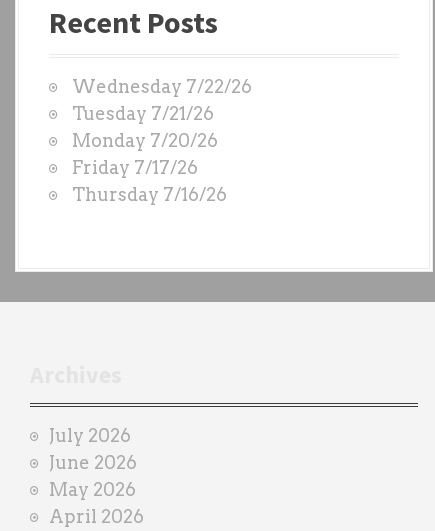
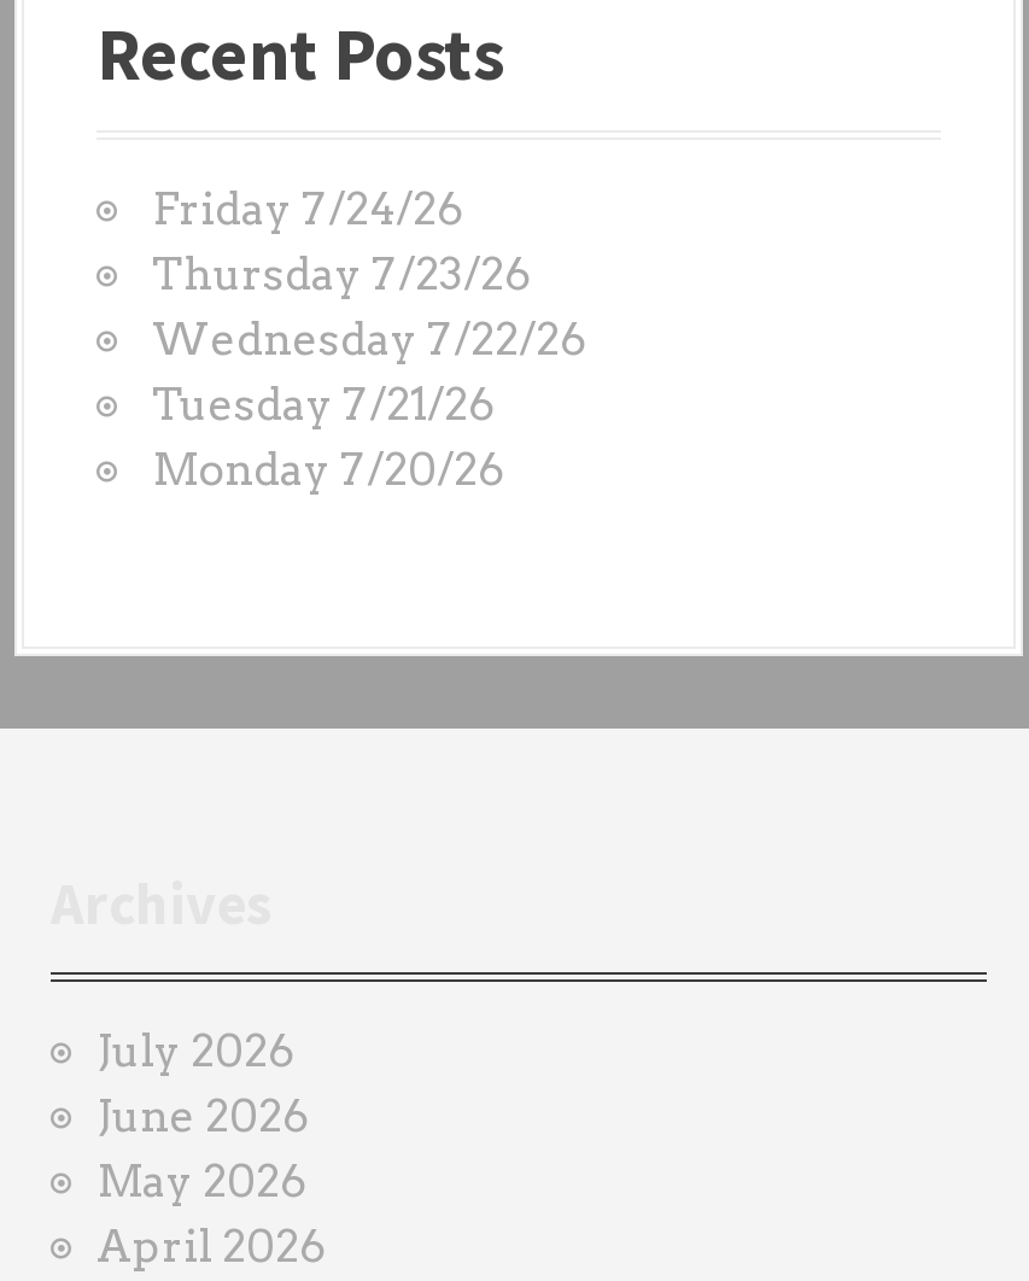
none -> [152,183,531,299] Friday 7/24/26 | Thursday 7/23/26
moved [72,76,252,151] -> [152,313,586,494]: Wednesday 7/22/26 | Tuesday 7/21/26 | Monday 7/20/26
[72,157,227,205] Friday 7/17/26 | Thursday 7/16/26 -> none

